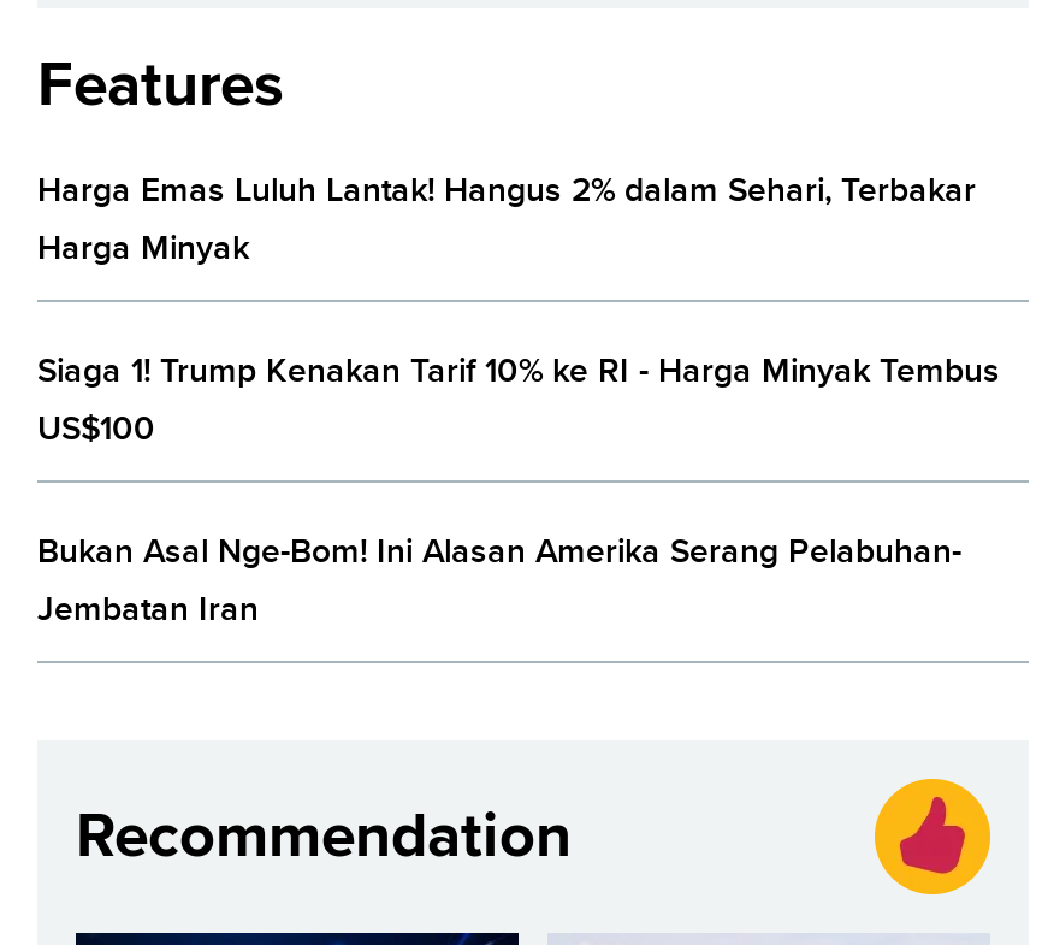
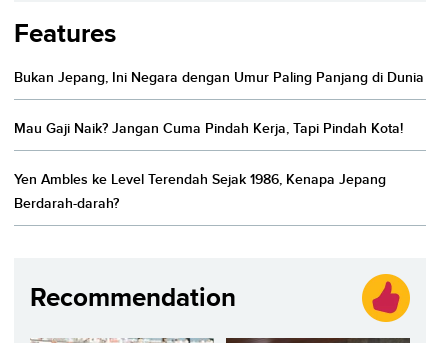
[37,169,1000,627] Harga Emas Luluh Lantak! Hangus 2% dalam Sehari, Terbakar | Harga Minyak | Siaga 1! Trump Kenakan Tarif 10% ke RI - Harga Minyak Tembus | US$100 | Bukan Asal Nge-Bom! Ini Alasan Amerika Serang Pelabuhan- | Jembatan Iran -> [14,69,424,211] Bukan Jepang, Ini Negara dengan Umur Paling Panjang di Dunia | Mau Gaji Naik? Jangan Cuma Pindah Kerja, Tapi Pindah Kota! | Yen Ambles ke Level Terendah Sejak 1986, Kenapa Jepang | Berdarah-darah?

